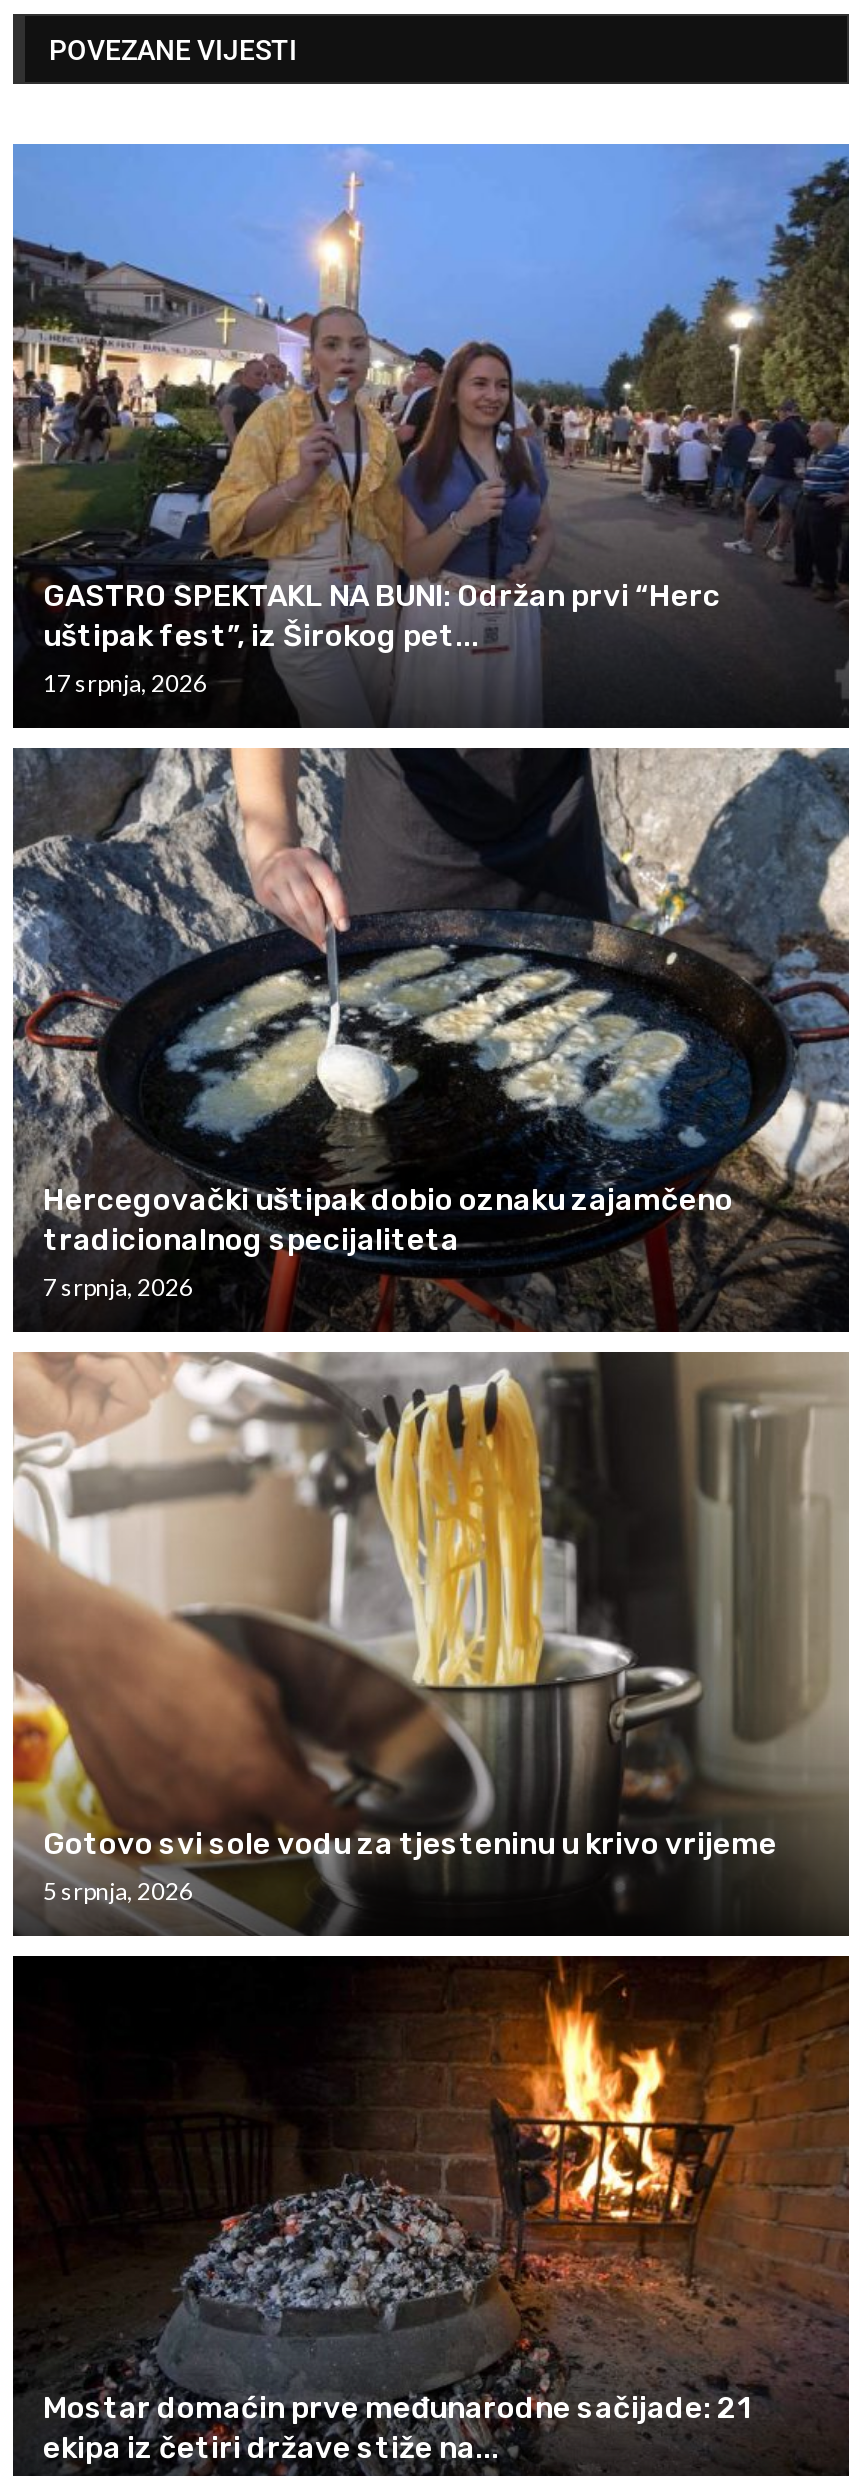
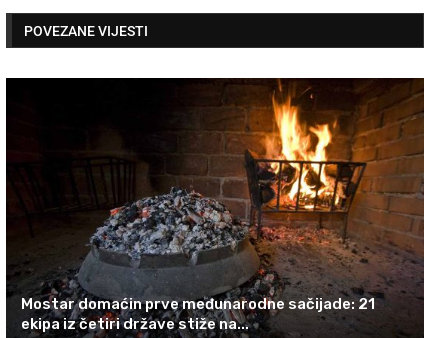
[11,142,851,697] [image] | GASTRO SPEKTAKL NA BUNI: Održan prvi “Herc | uštipak fest”, iz Širokog pet... | 17 srpnja, 2026 -> none
[11,746,851,1334] [image] | Hercegovački uštipak dobio oznaku zajamčeno | tradicionalnog specijaliteta | 7 srpnja, 2026 -> none
[11,1350,851,1938] [image] | Gotovo svi sole vodu za tjesteninu u krivo vrijeme | 5 srpnja, 2026 -> none

